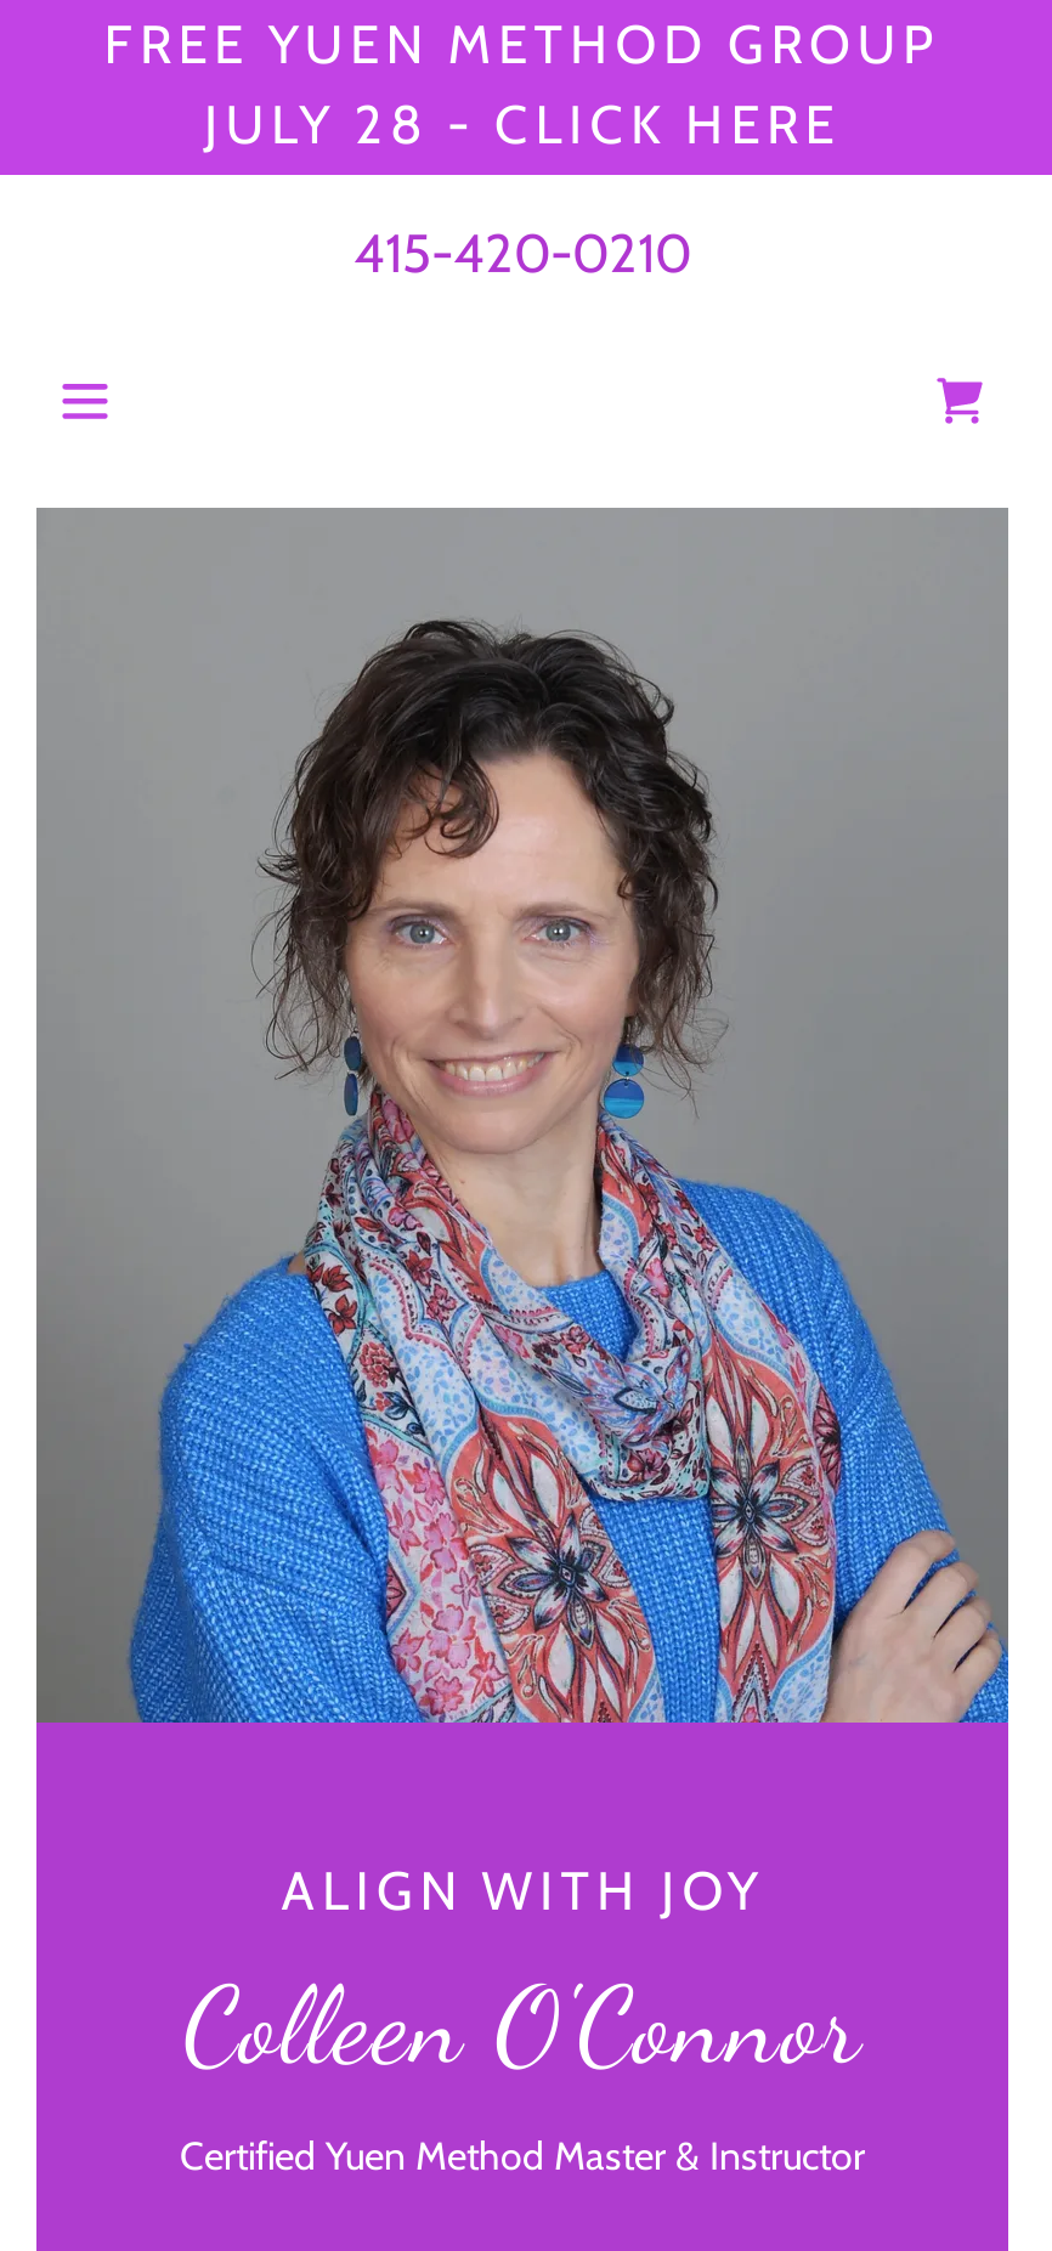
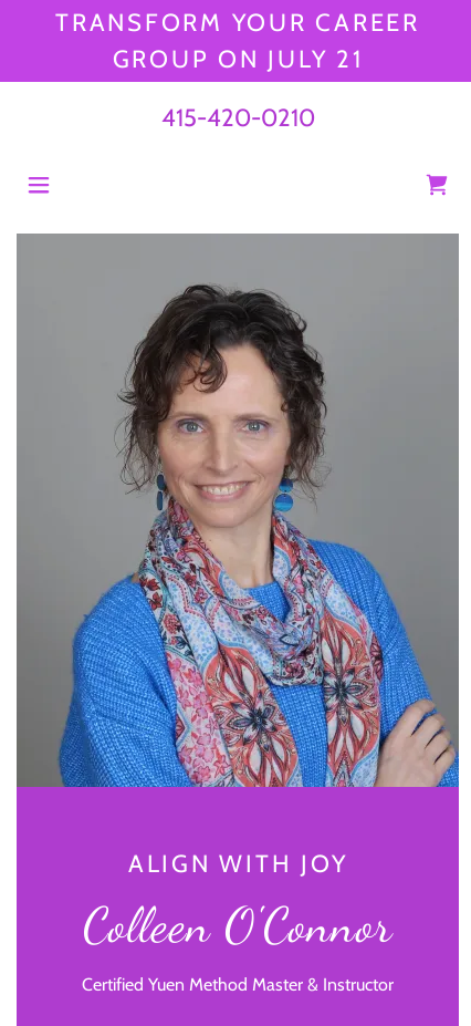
[104,12,941,158] FREE YUEN METHOD GROUP | JULY 28 - CLICK HERE -> [55,8,420,74] TRANSFORM YOUR CAREER | GROUP ON JULY 21

